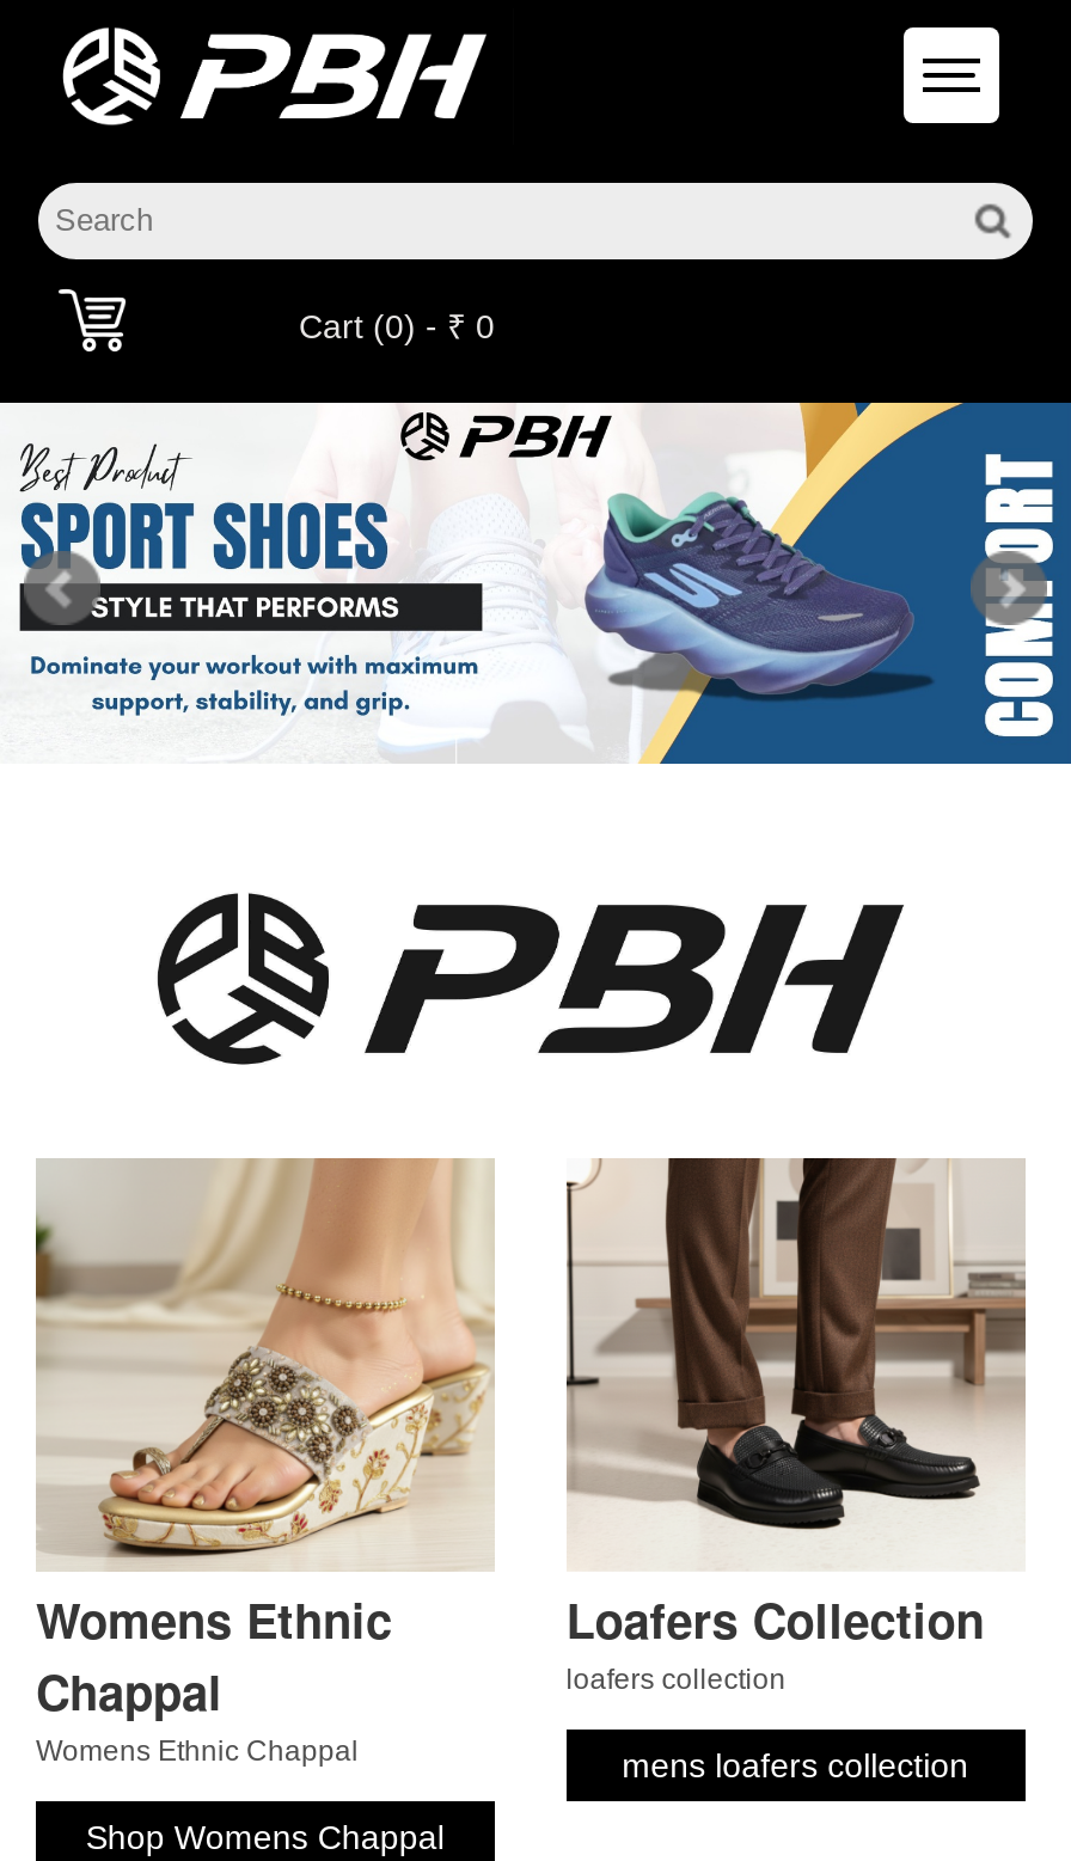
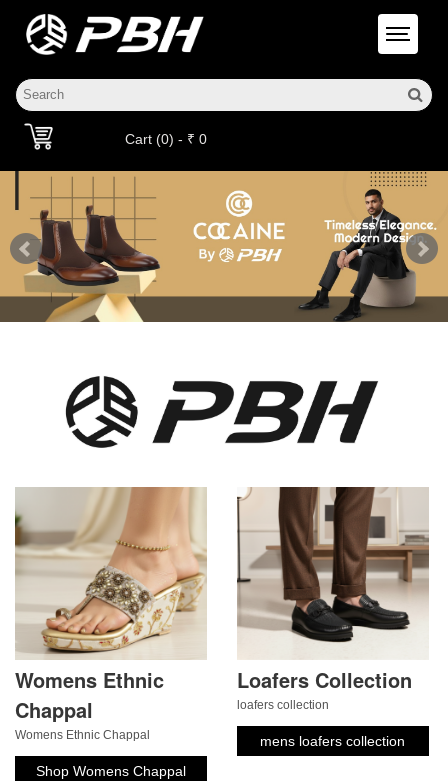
[7,400,1064,766] [image] -> [3,170,445,323] [image]

